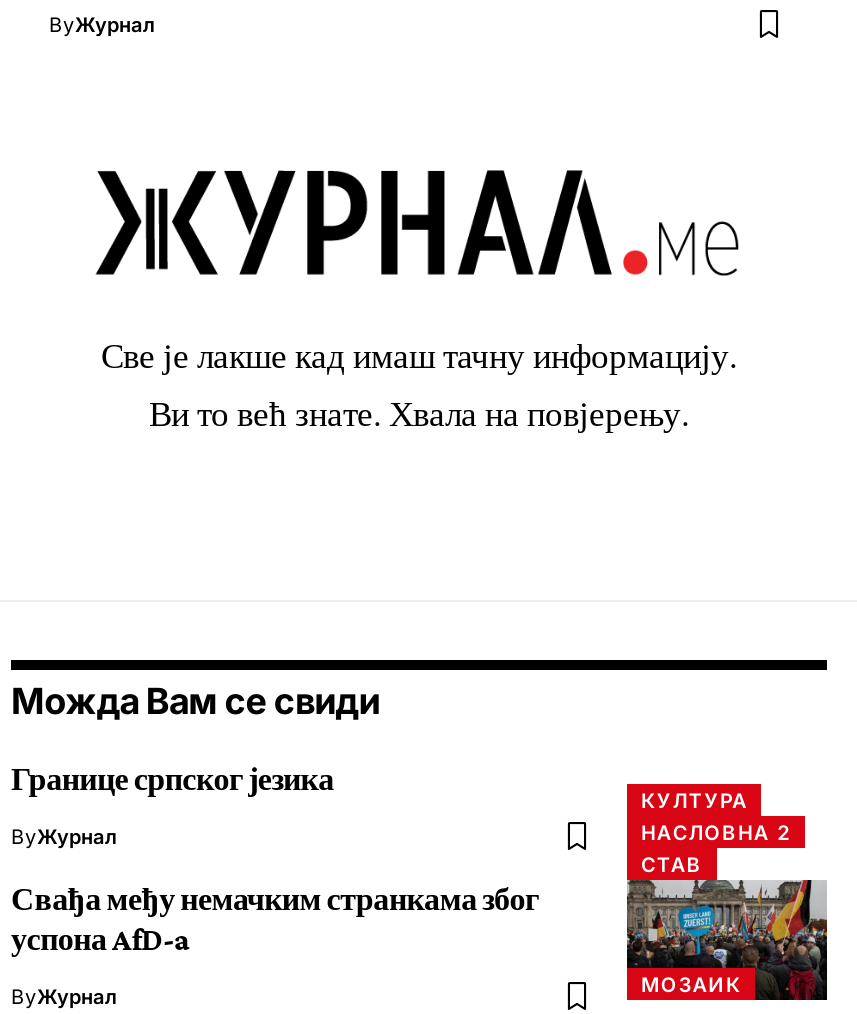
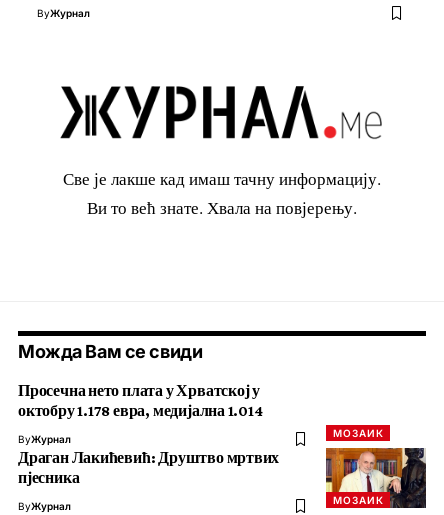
[11,763,334,797] Границе српског језика -> [18,382,263,419] Просечна нето плата у Хрватској у | октобру 1.178 евра, медијална 1.014
[641,789,791,877] КУЛТУРА | НАСЛОВНА 2 | СТАВ -> [333,427,383,439] МОЗАИК
[11,883,539,957] Свађа међу немачким странкама због | успона AfD-a -> [18,449,279,486] Драган Лакићевић: Друштво мртвих | пјесника
[625,878,827,1000] [image] -> [326,448,426,508] [image]

